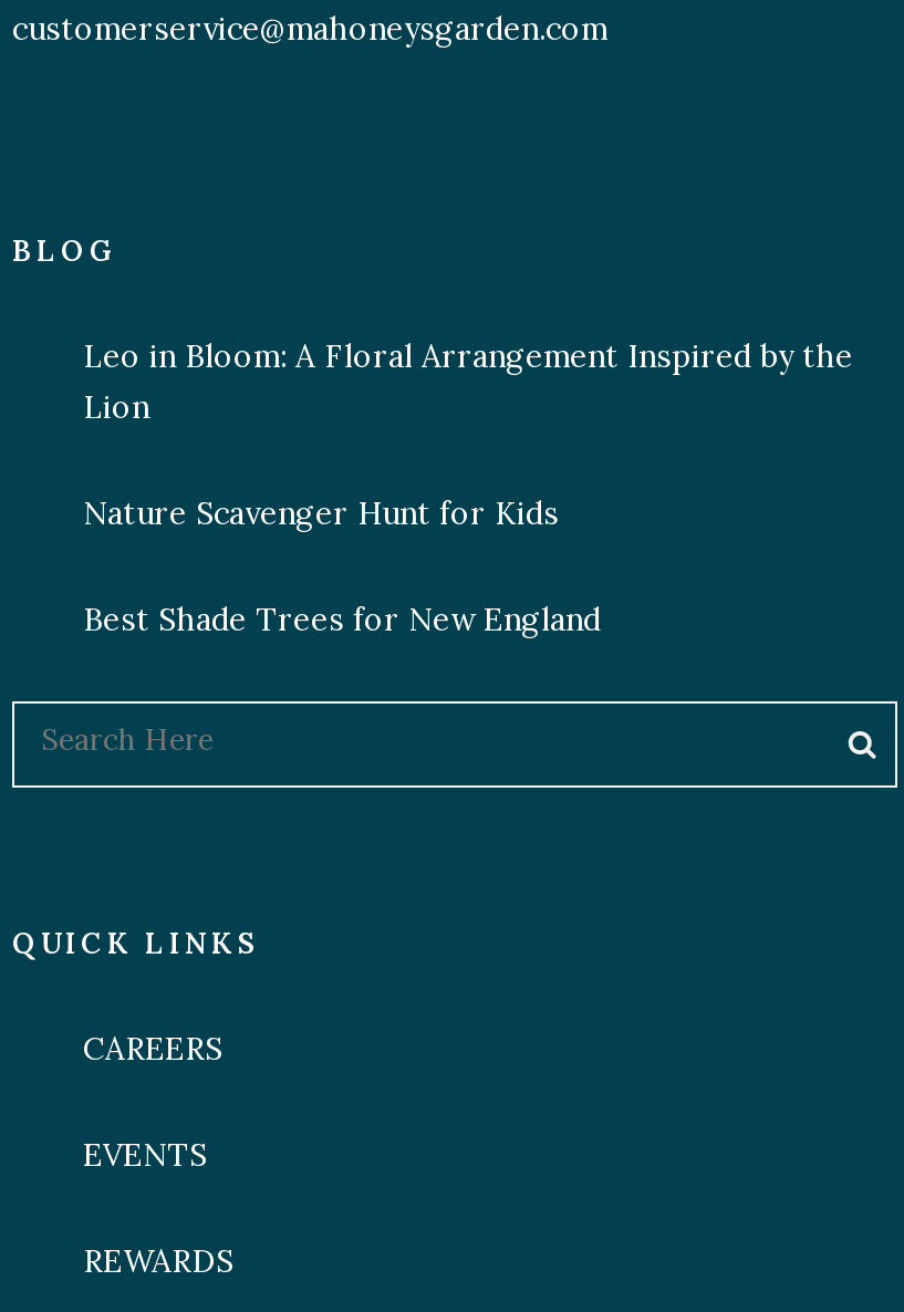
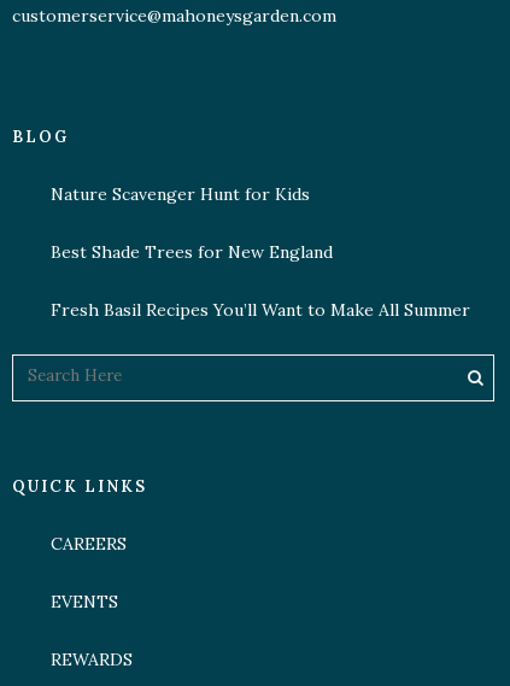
[83,336,853,427] Leo in Bloom: A Floral Arrangement Inspired by the | Lion -> none
moved [83,493,601,639] -> [51,183,333,263]: Nature Scavenger Hunt for Kids | Best Shade Trees for New England
none -> [51,299,470,321] Fresh Basil Recipes You’ll Want to Make All Summer

